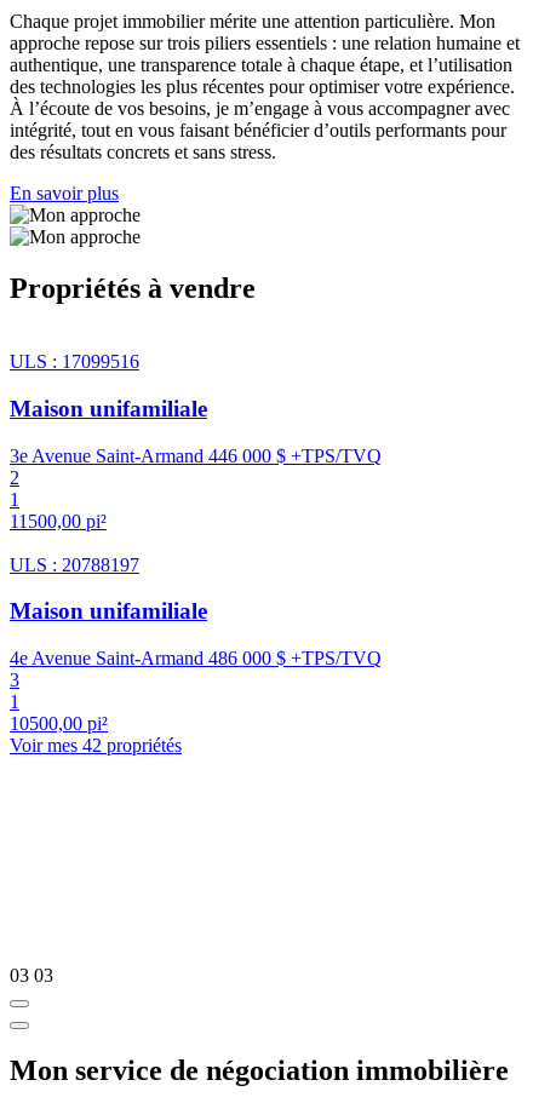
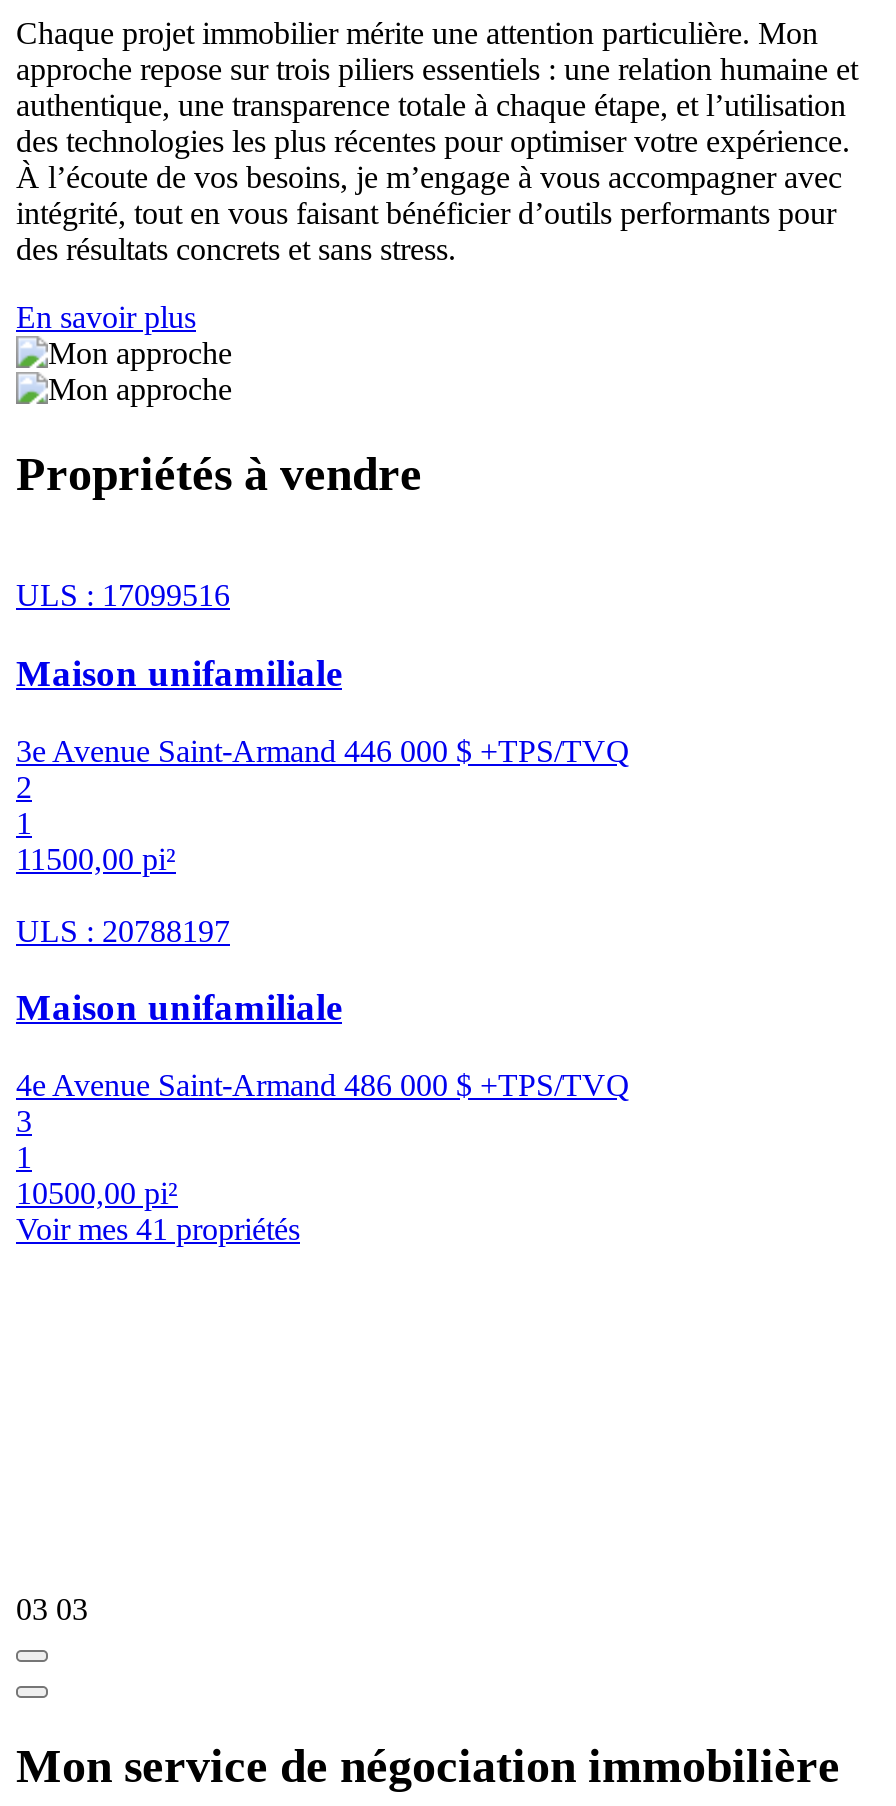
[10,735,182,756] Voir mes 42 propriétés -> [16,1212,300,1246] Voir mes 41 propriétés

